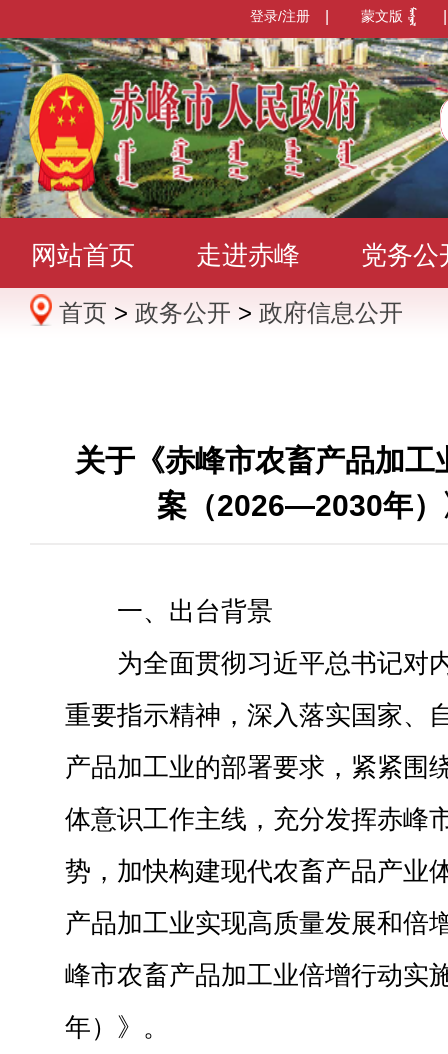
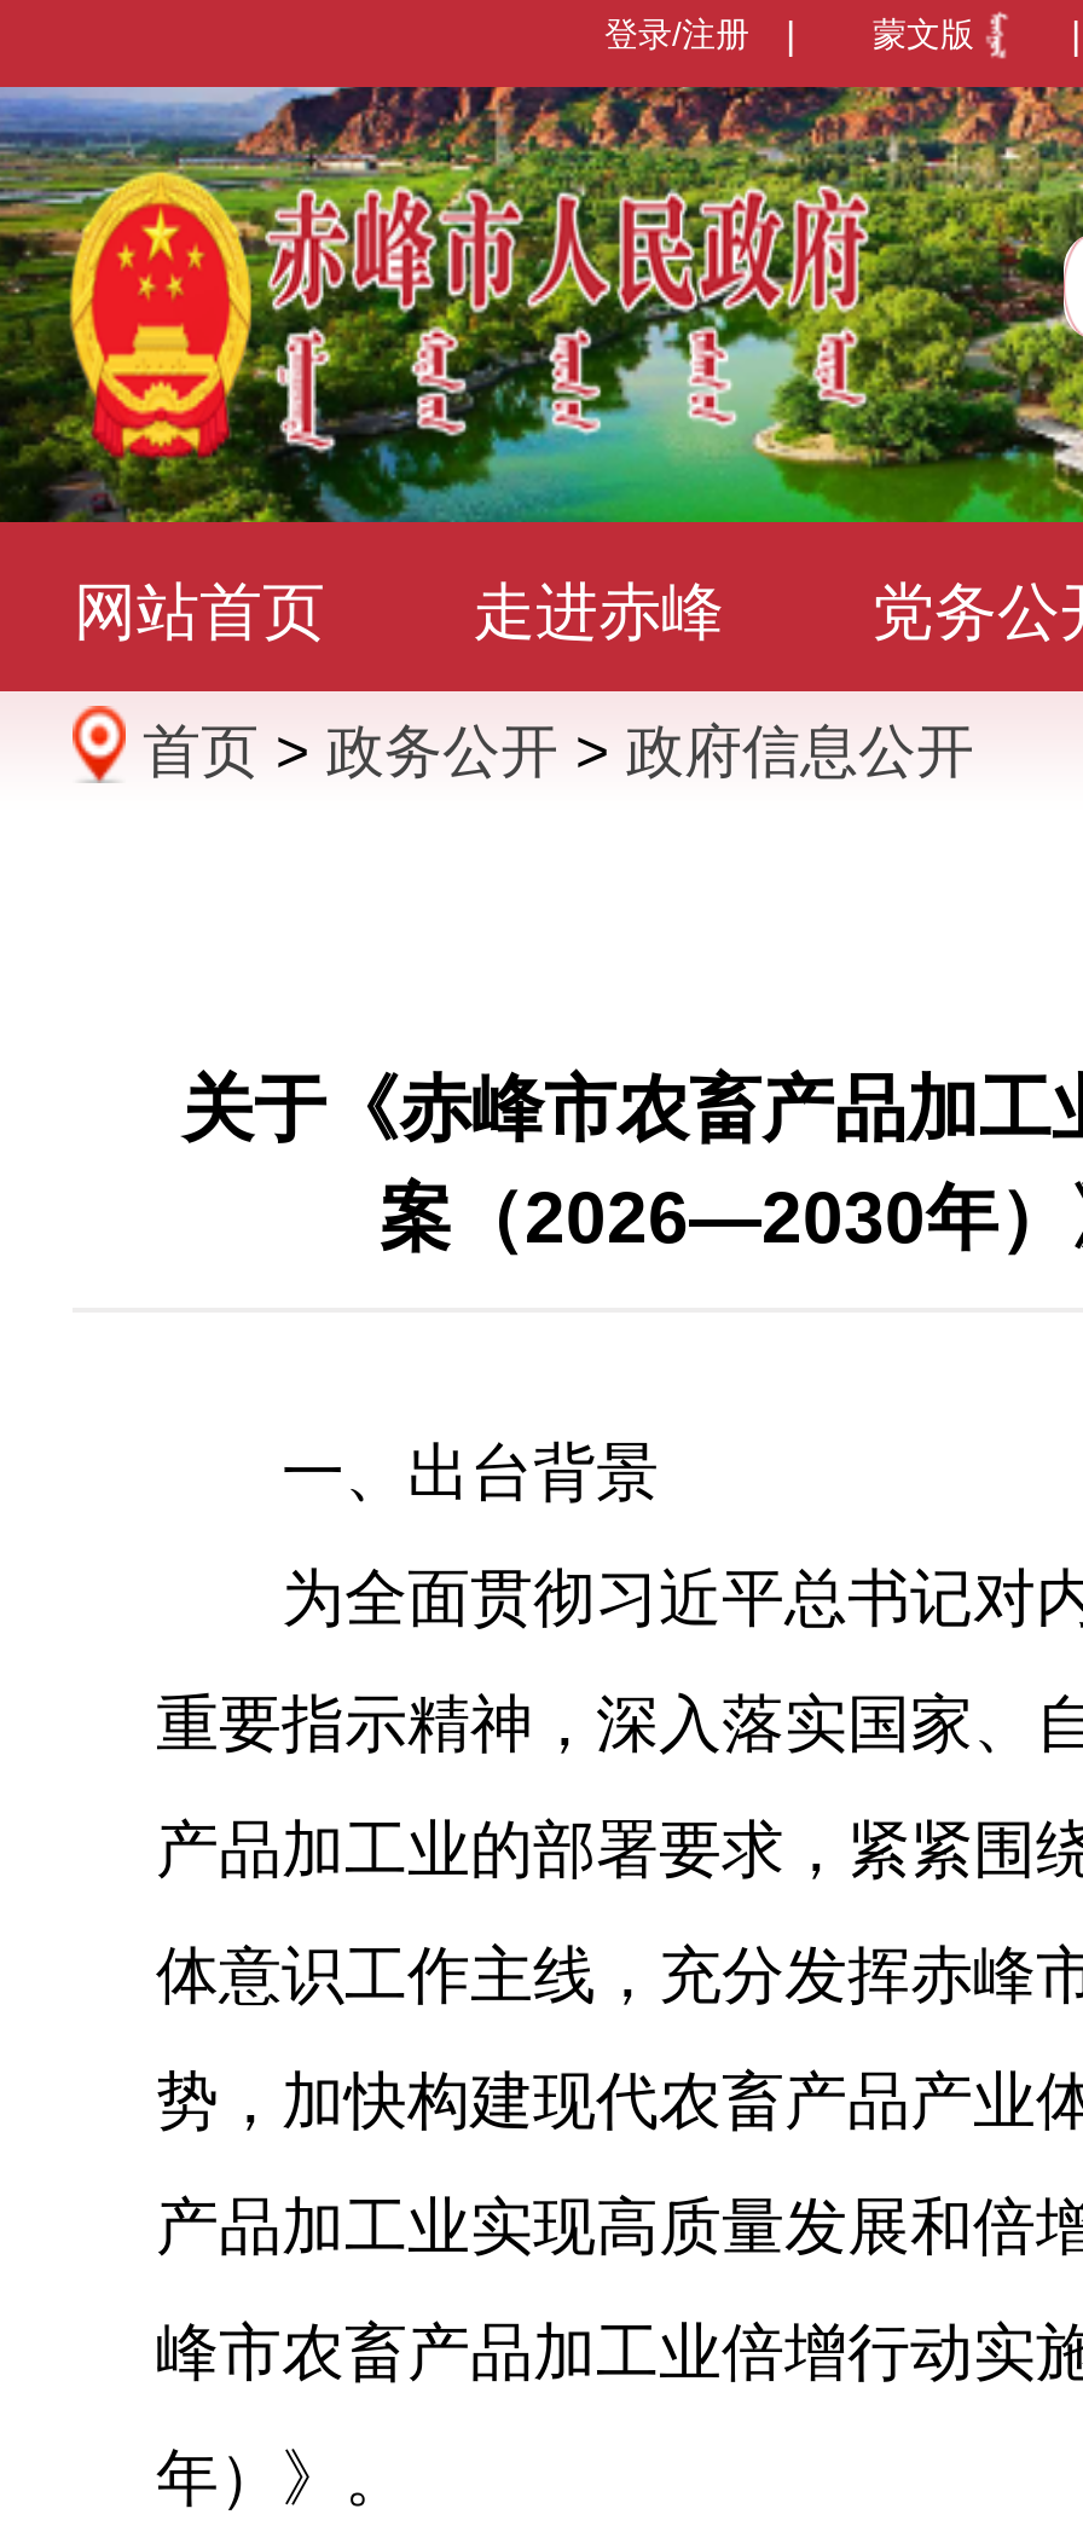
[3,37,445,219] [image] -> [7,85,1076,525] [image]

